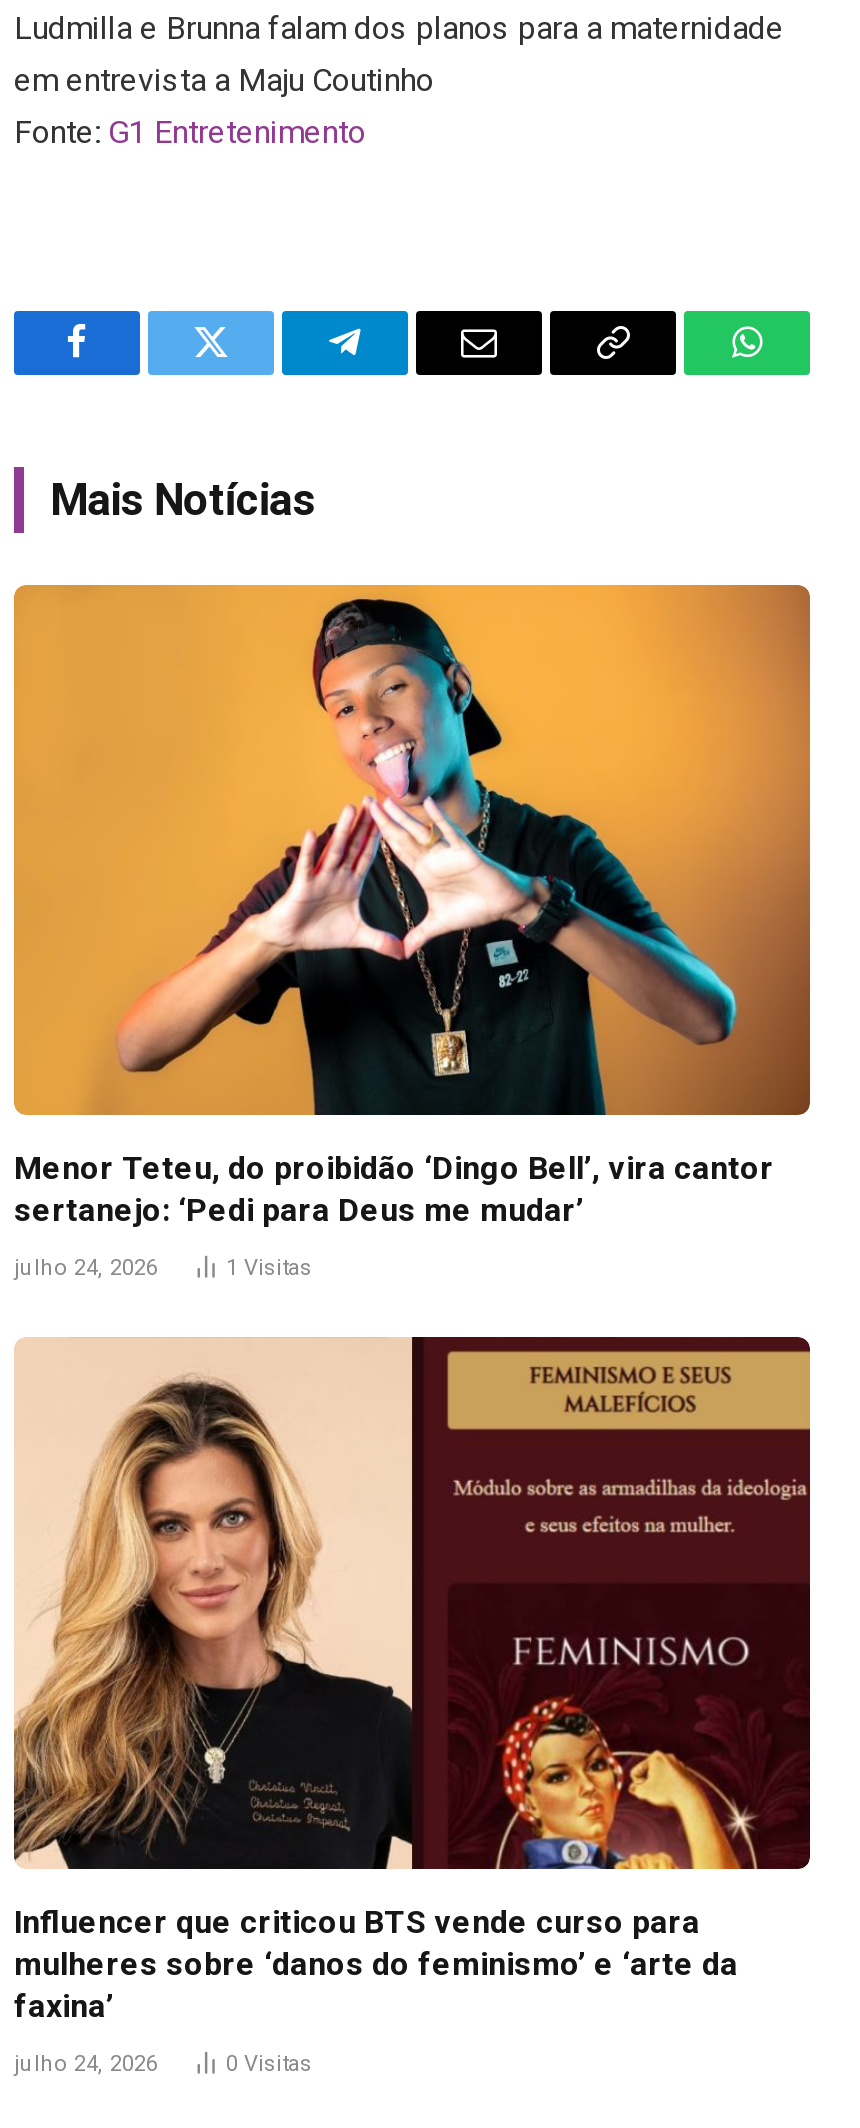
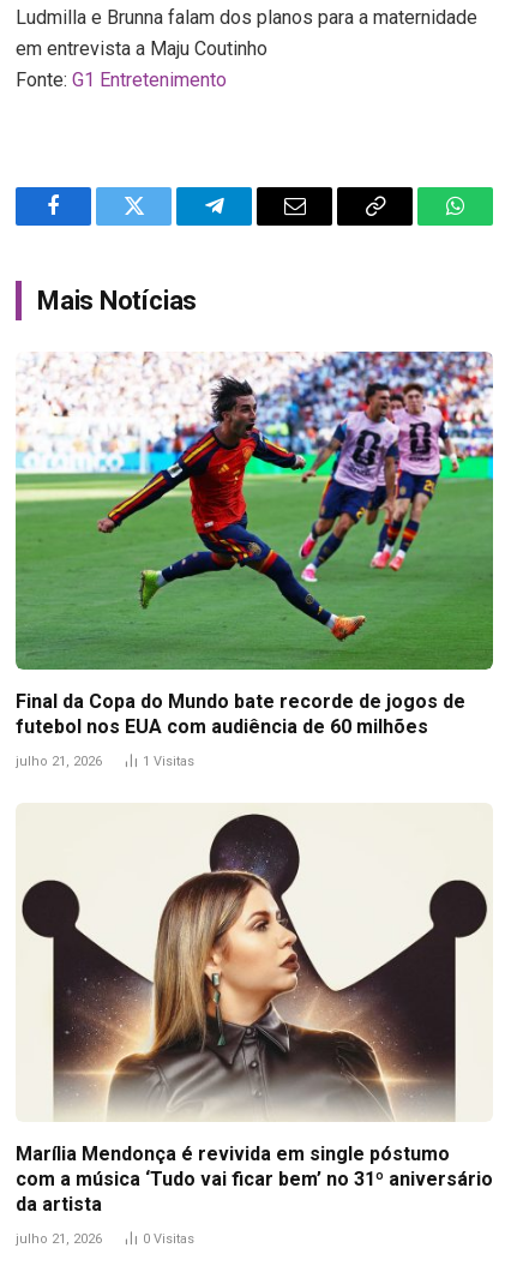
[12,583,812,1229] [image] | Menor Teteu, do proibidão ‘Dingo Bell’, vira cantor | sertanejo: ‘Pedi para Deus me mudar’ -> [14,350,494,738] [image] | Final da Copa do Mundo bate recorde de jogos de | futebol nos EUA com audiência de 60 milhões
[14,1255,158,1281] julho 24, 2026 -> [16,754,102,769] julho 21, 2026
[12,1335,812,2024] [image] | Influencer que criticou BTS vende curso para | mulheres sobre ‘danos do feminismo’ e ‘arte da | faxina’ -> [16,803,493,1215] [image] | Marília Mendonça é revivida em single póstumo | com a música ‘Tudo vai ficar bem’ no 31º aniversário | da artista
[14,2050,158,2076] julho 24, 2026 -> [16,1231,102,1246] julho 21, 2026

